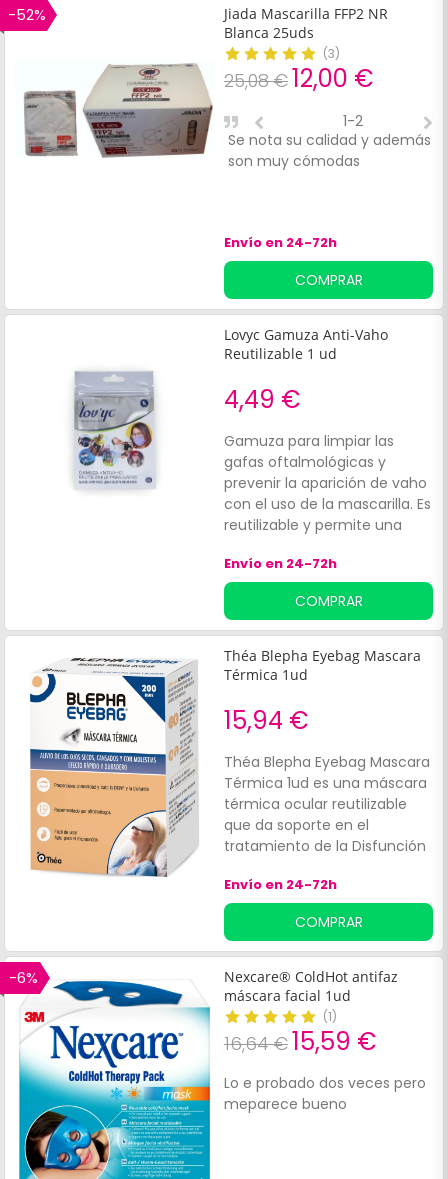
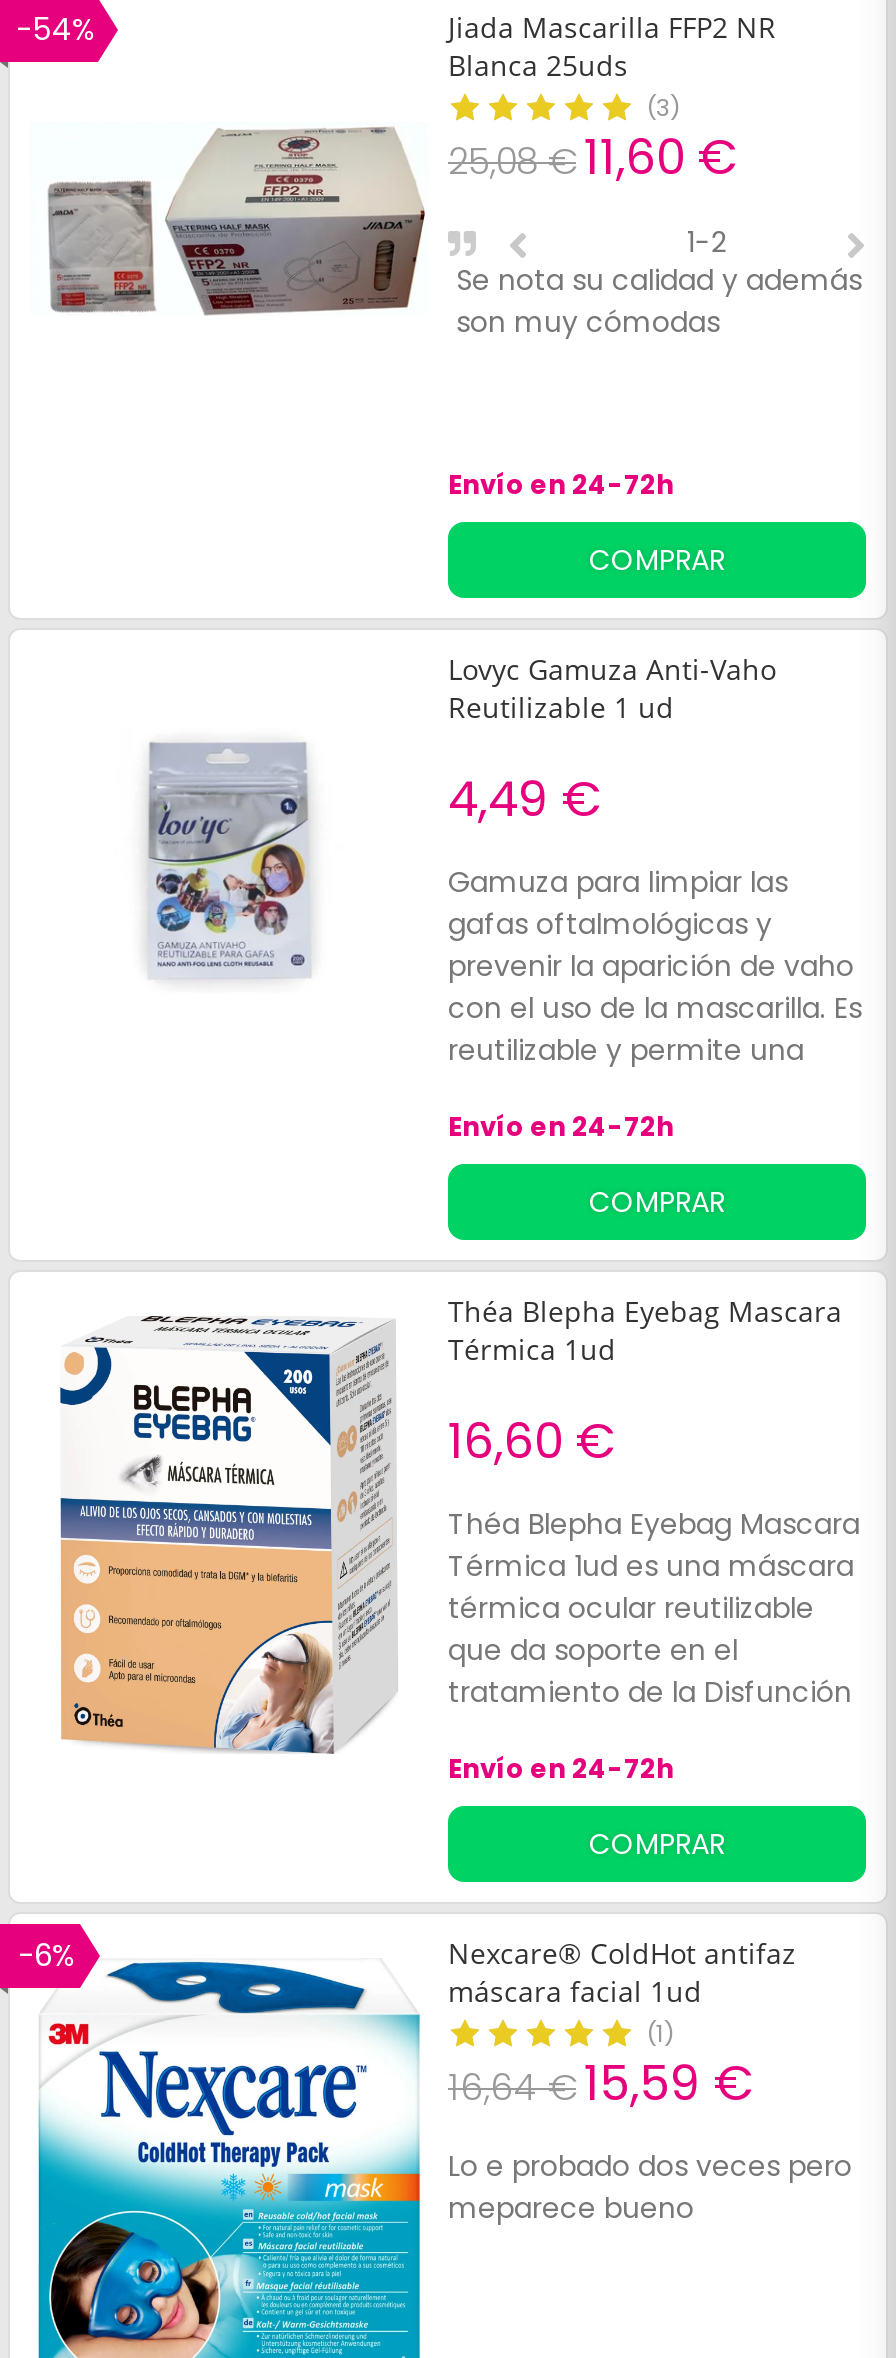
[8,4,46,25] -52% -> [16,9,96,51] -54%
[224,62,374,95] 25,08 € 12,00 € -> [448,125,738,191] 25,08 € 11,60 €
[224,704,309,737] 15,94 € -> [448,1409,616,1475] 16,60 €

